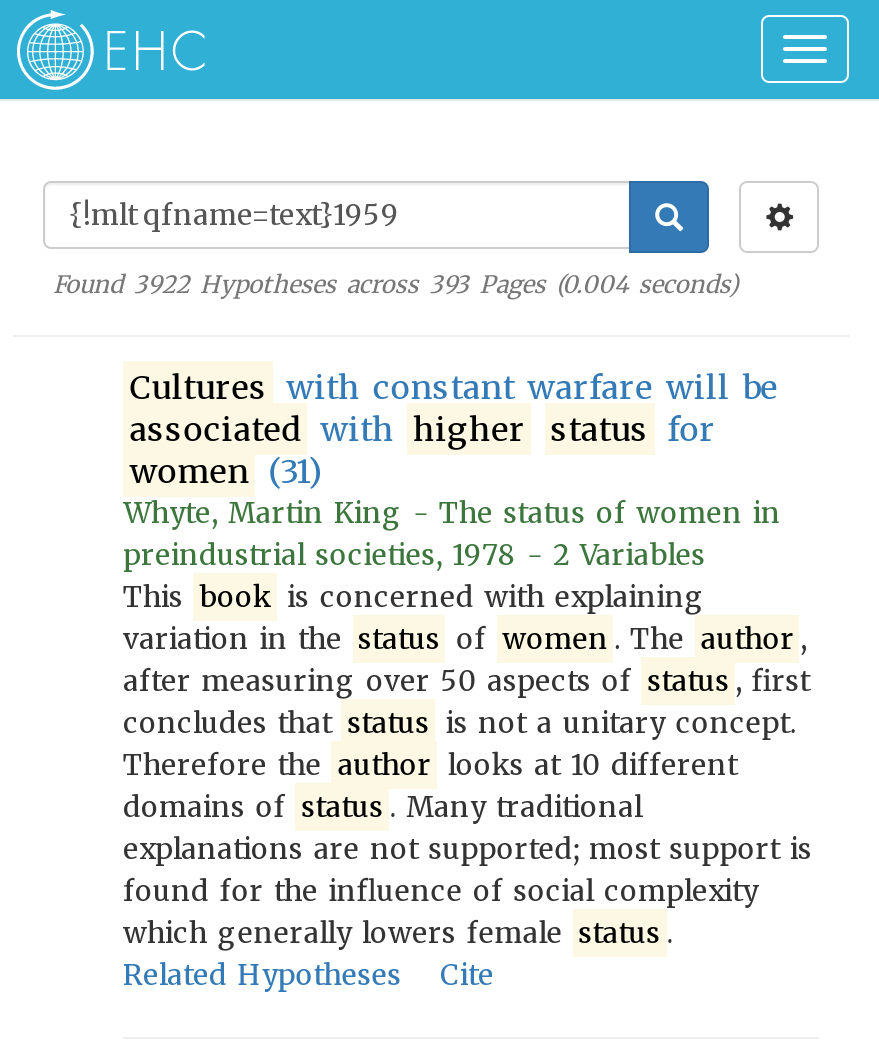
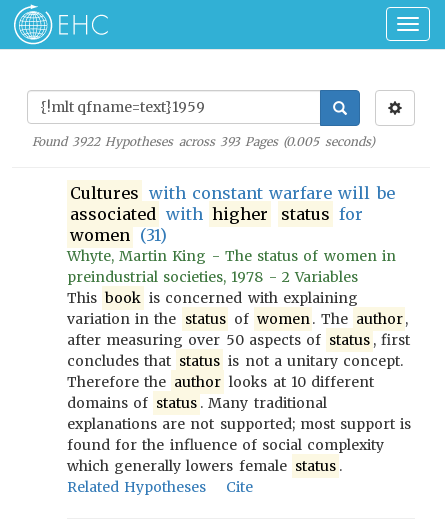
[53,269,738,299] Found 3922 Hypotheses across 393 Pages (0.004 seconds) -> [32,134,375,149] Found 3922 Hypotheses across 393 Pages (0.005 seconds)

